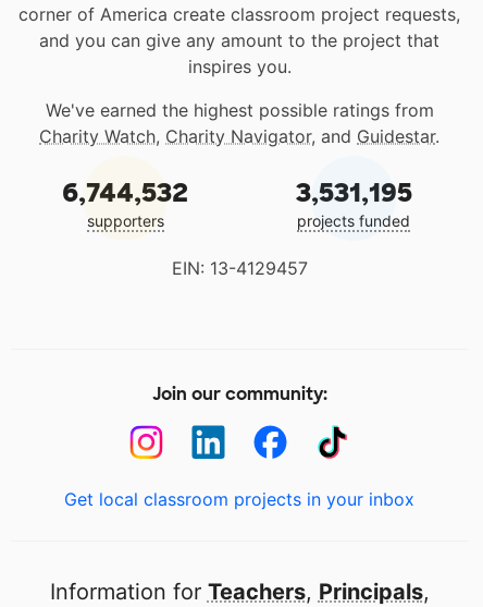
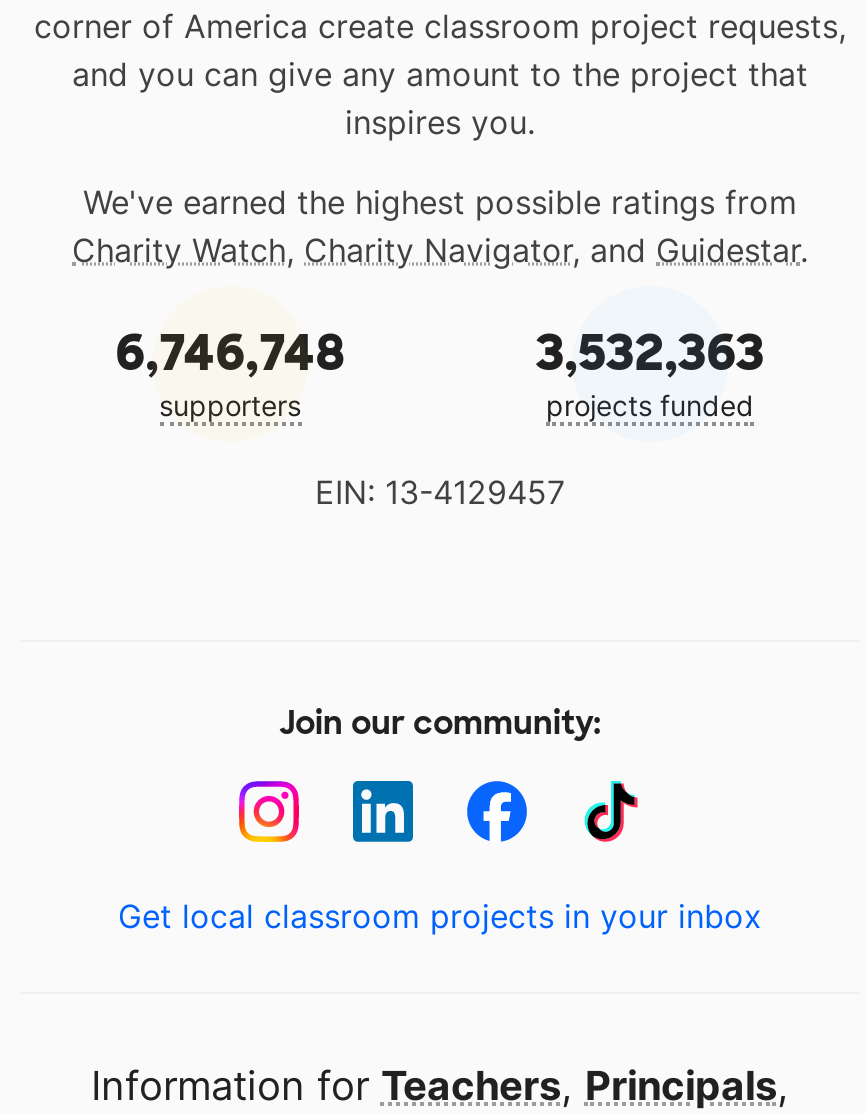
[62,175,188,209] 6,744,532 -> [115,322,345,384] 6,746,748
[295,175,412,209] 3,531,195 -> [536,322,764,384] 3,532,363

